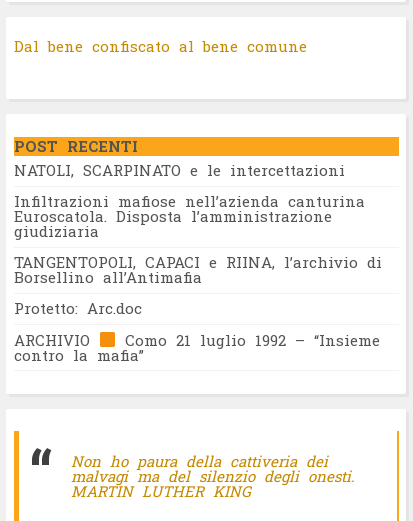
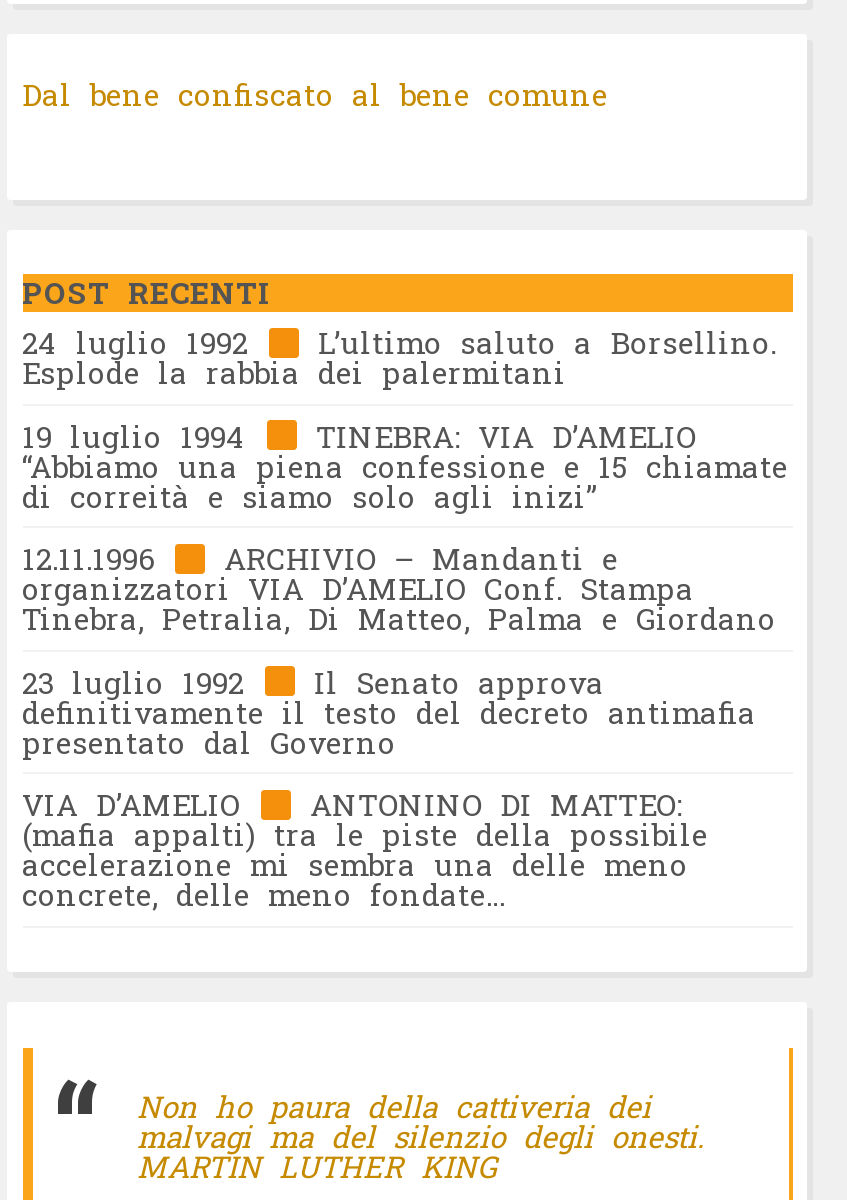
[13,160,344,180] NATOLI, SCARPINATO e le intercettazioni -> [22,322,776,392] 24 luglio 1992 | L’ultimo saluto a Borsellino. | Esplode la rabbia dei palermitani
[13,191,364,241] Infiltrazioni mafiose nell’azienda canturina | Euroscatola. Disposta l’amministrazione | giudiziaria -> [22,415,788,515] 19 luglio 1994 | TINEBRA: VIA D’AMELIO | “Abbiamo una piena confessione e 15 chiamate | di correità e siamo solo agli inizi”
[13,252,381,287] TANGENTOPOLI, CAPACI e RIINA, l’archivio di | Borsellino all’Antimafia -> [22,538,776,638] 12.11.1996 | ARCHIVIO – Mandanti e | organizzatori VIA D’AMELIO Conf. Stampa | Tinebra, Petralia, Di Matteo, Palma e Giordano
[13,298,141,318] Protetto: Arc.doc -> [22,661,756,761] 23 luglio 1992 | Il Senato approva | definitivamente il testo del decreto antimafia | presentato dal Governo
[13,330,380,365] ARCHIVIO | Como 21 luglio 1992 – “Insieme | contro la mafia” -> [22,784,708,914] VIA D’AMELIO | ANTONINO DI MATTEO: | (mafia appalti) tra le piste della possibile | accelerazione mi sembra una delle meno | concrete, delle meno fondate…

